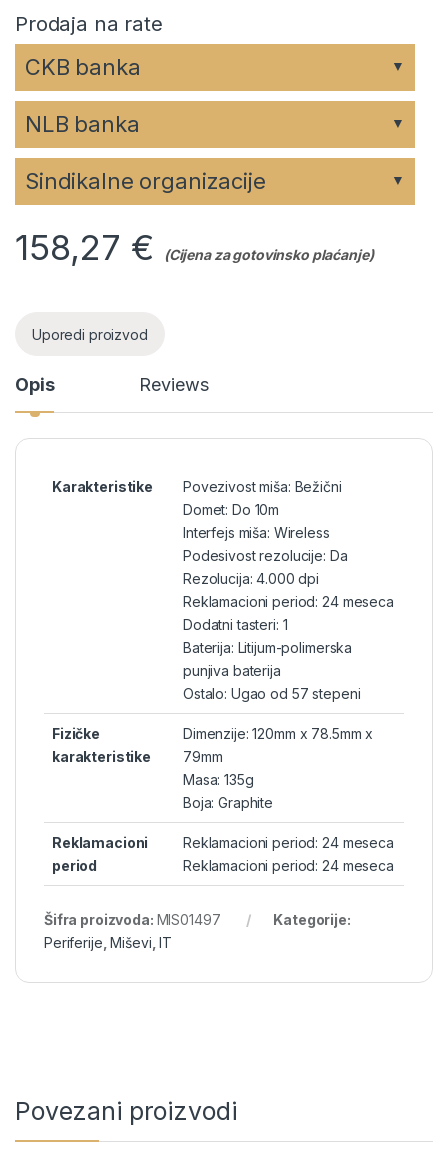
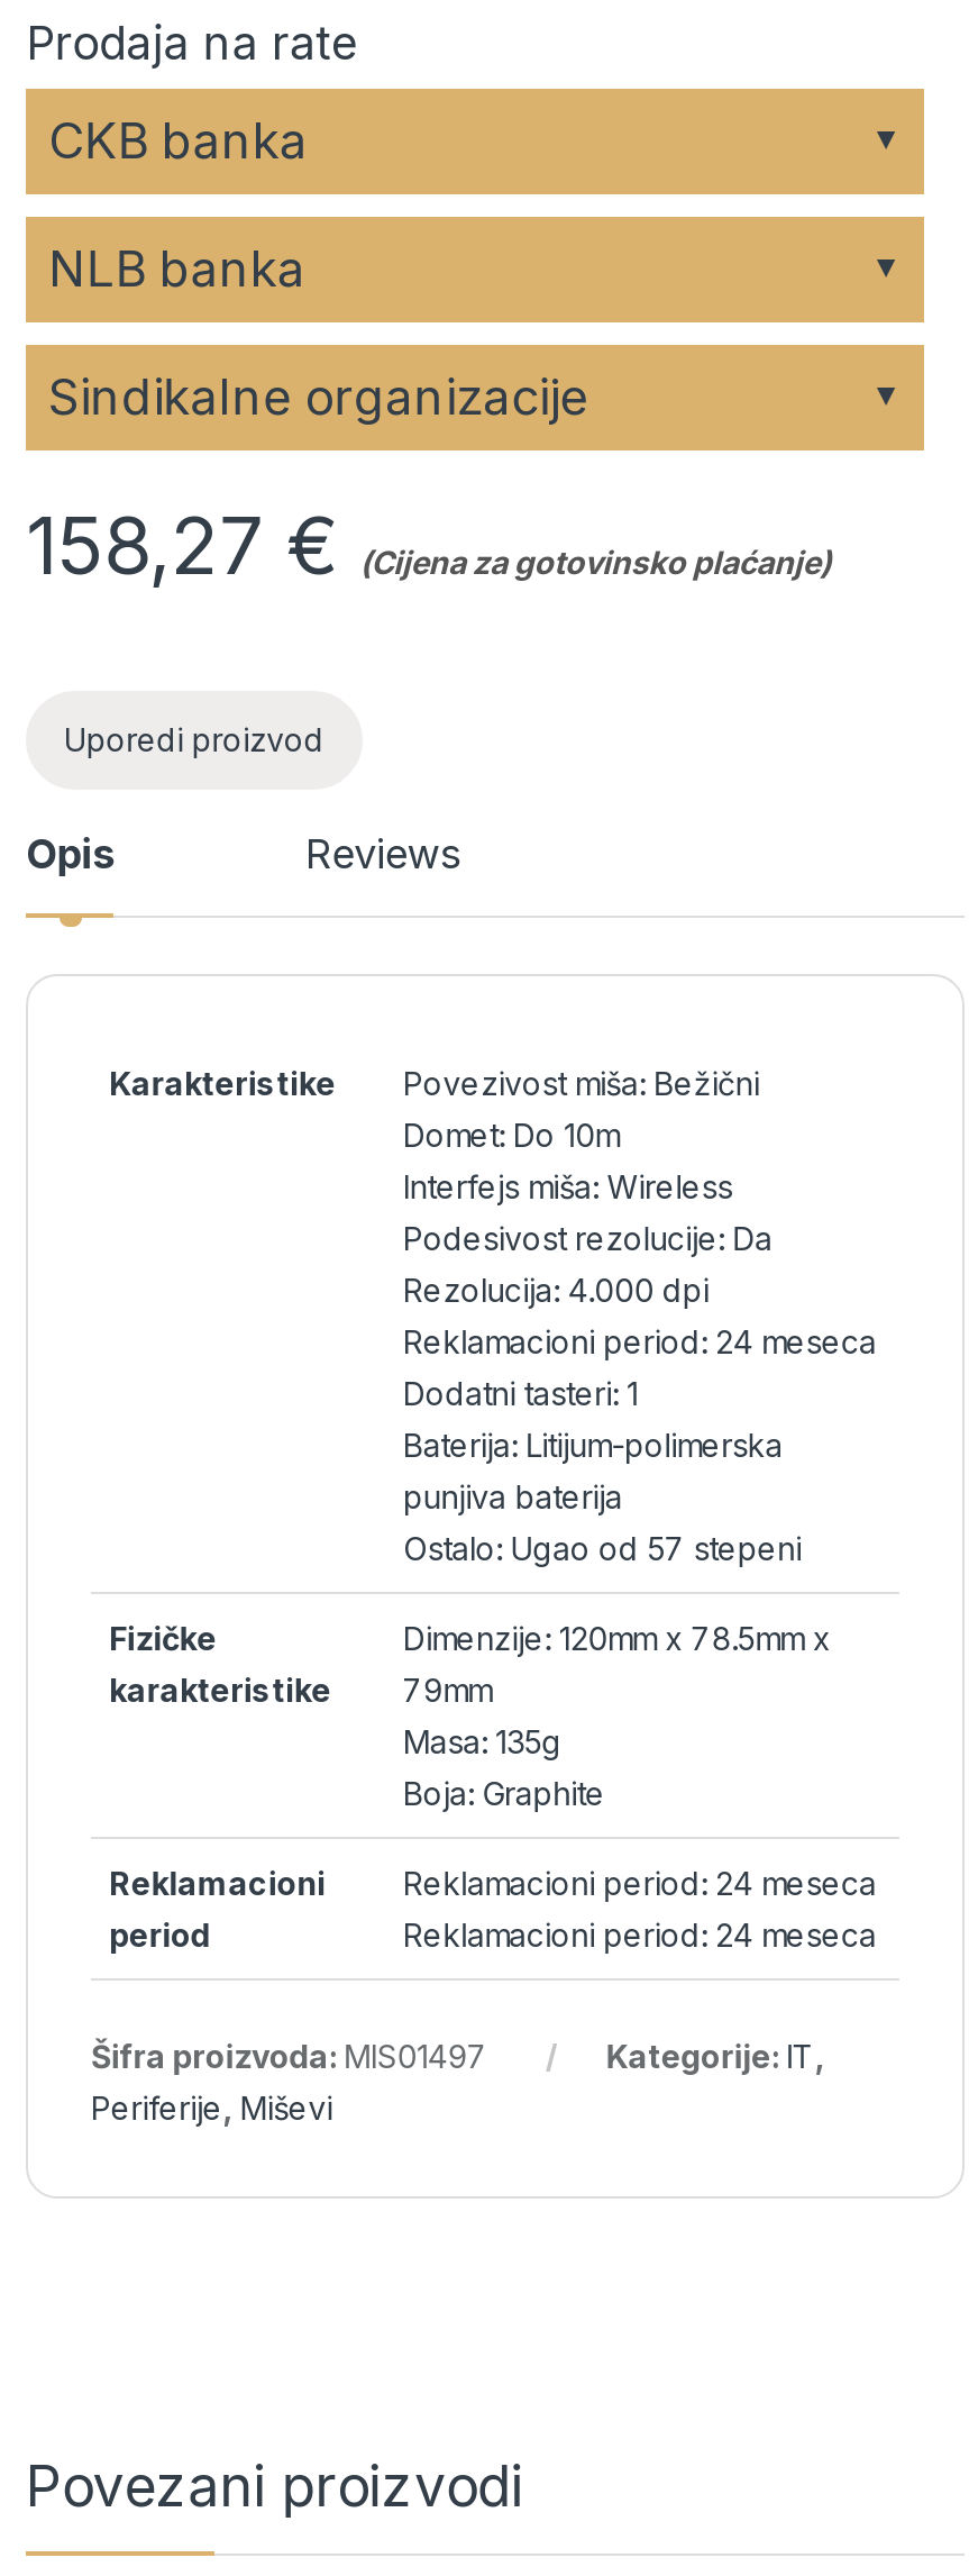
[44,911,351,951] Kategorije: | Periferije, Miševi, IT -> [91,2036,826,2126] Kategorije: IT, | Periferije, Miševi

